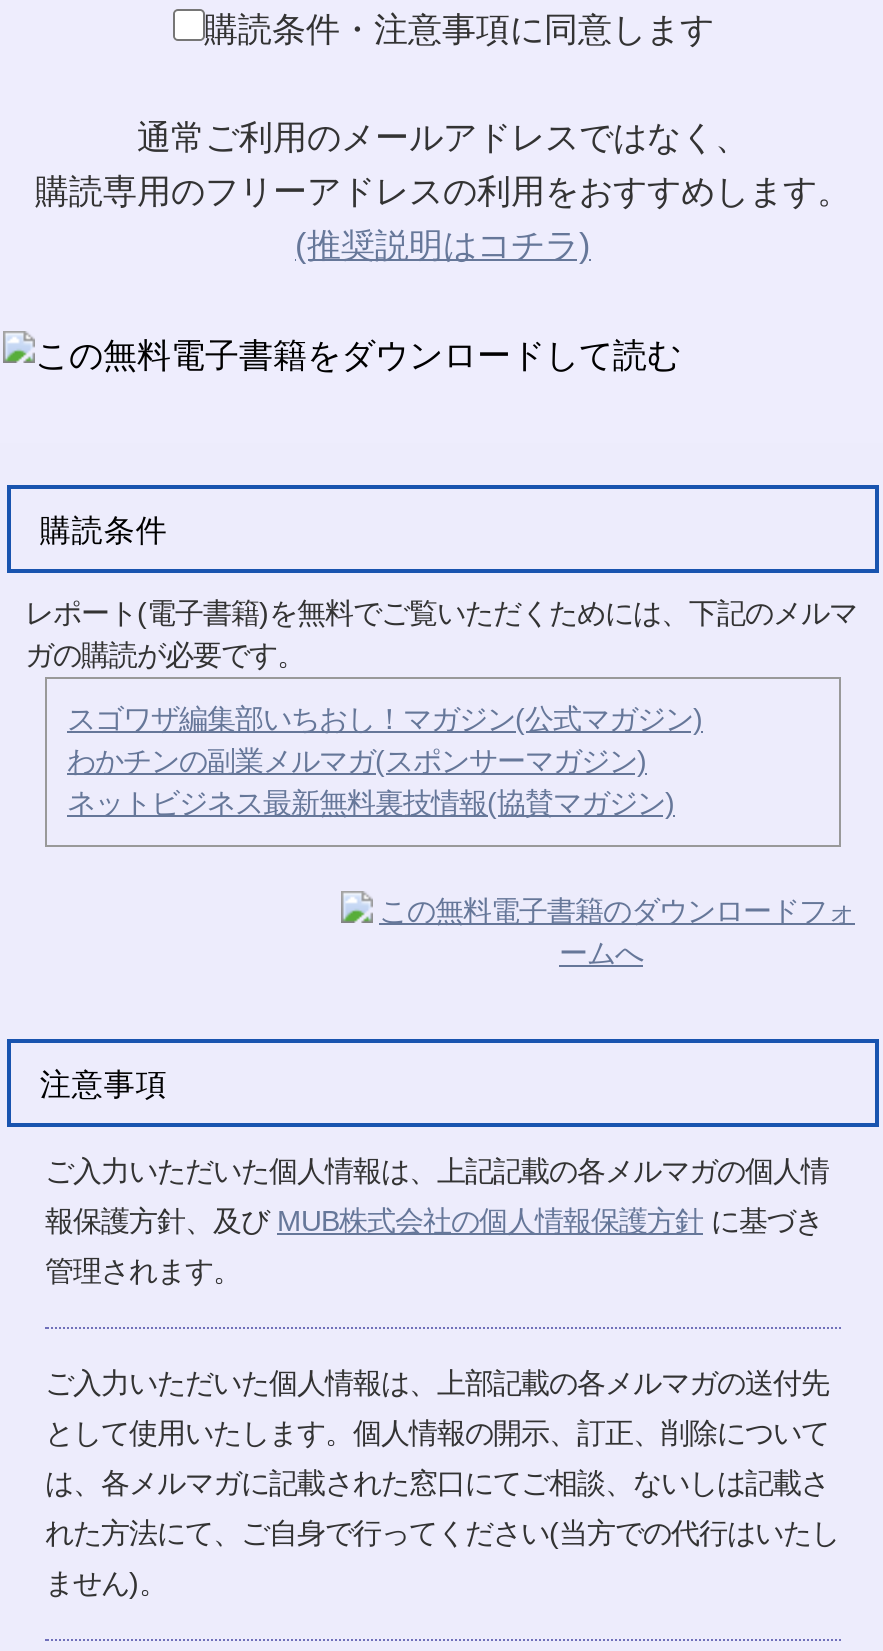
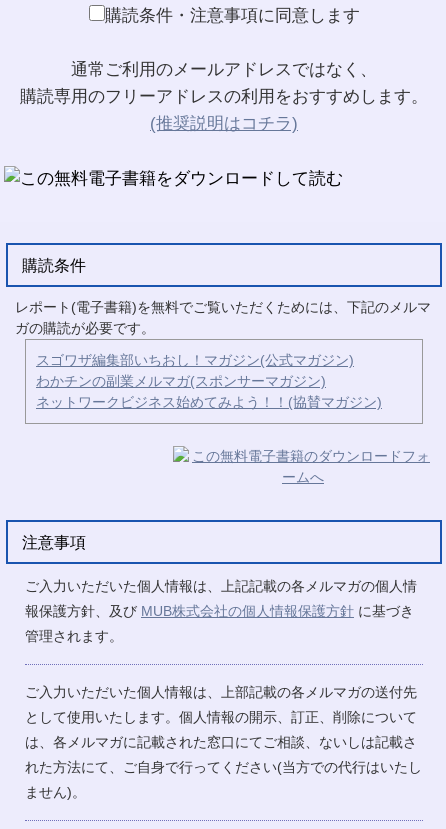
[67,787,675,819] ネットビジネス最新無料裏技情報(協賛マガジン) -> [36,394,382,410] ネットワークビジネス始めてみよう！！(協賛マガジン)

